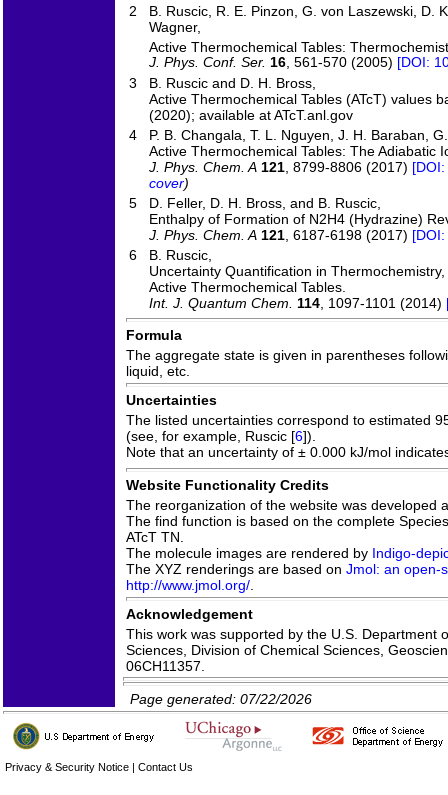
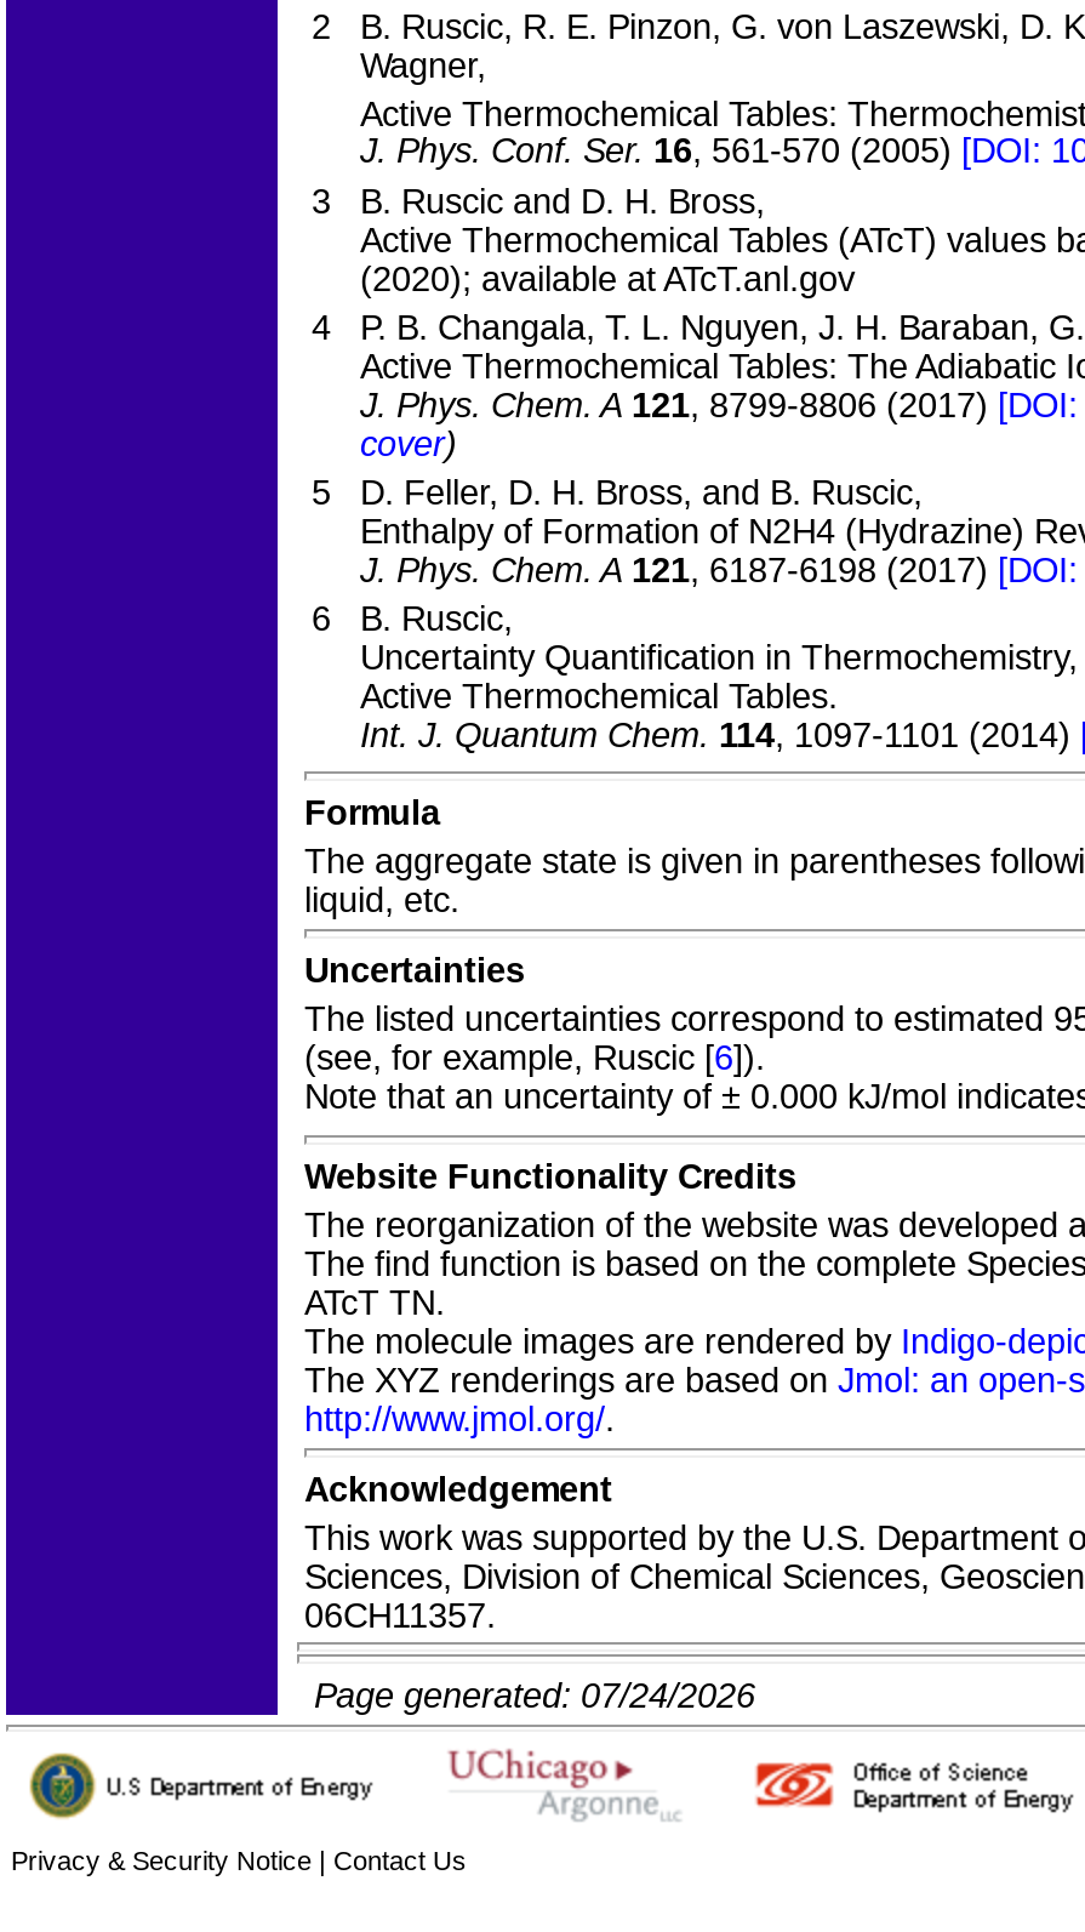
[130,691,312,707] Page generated: 07/22/2026 -> [314,1676,755,1715] Page generated: 07/24/2026

